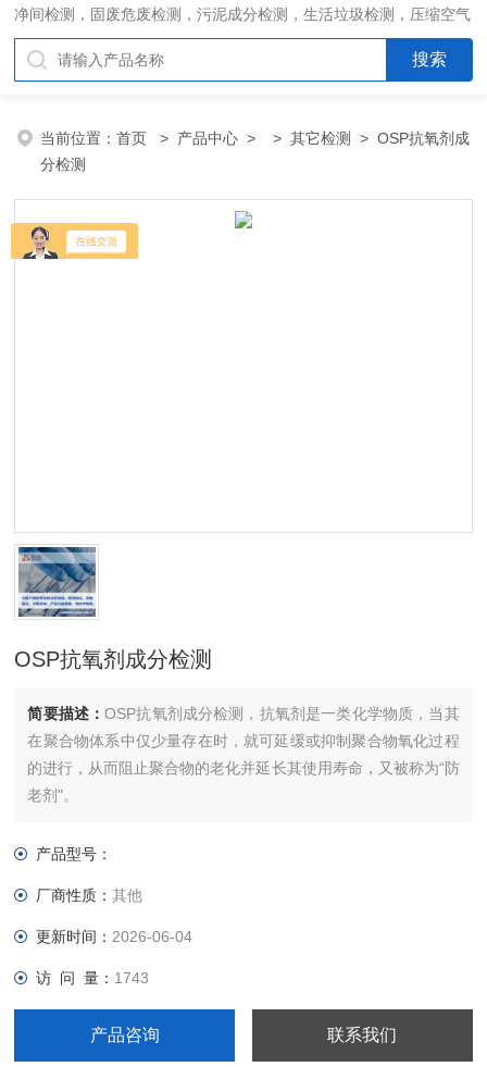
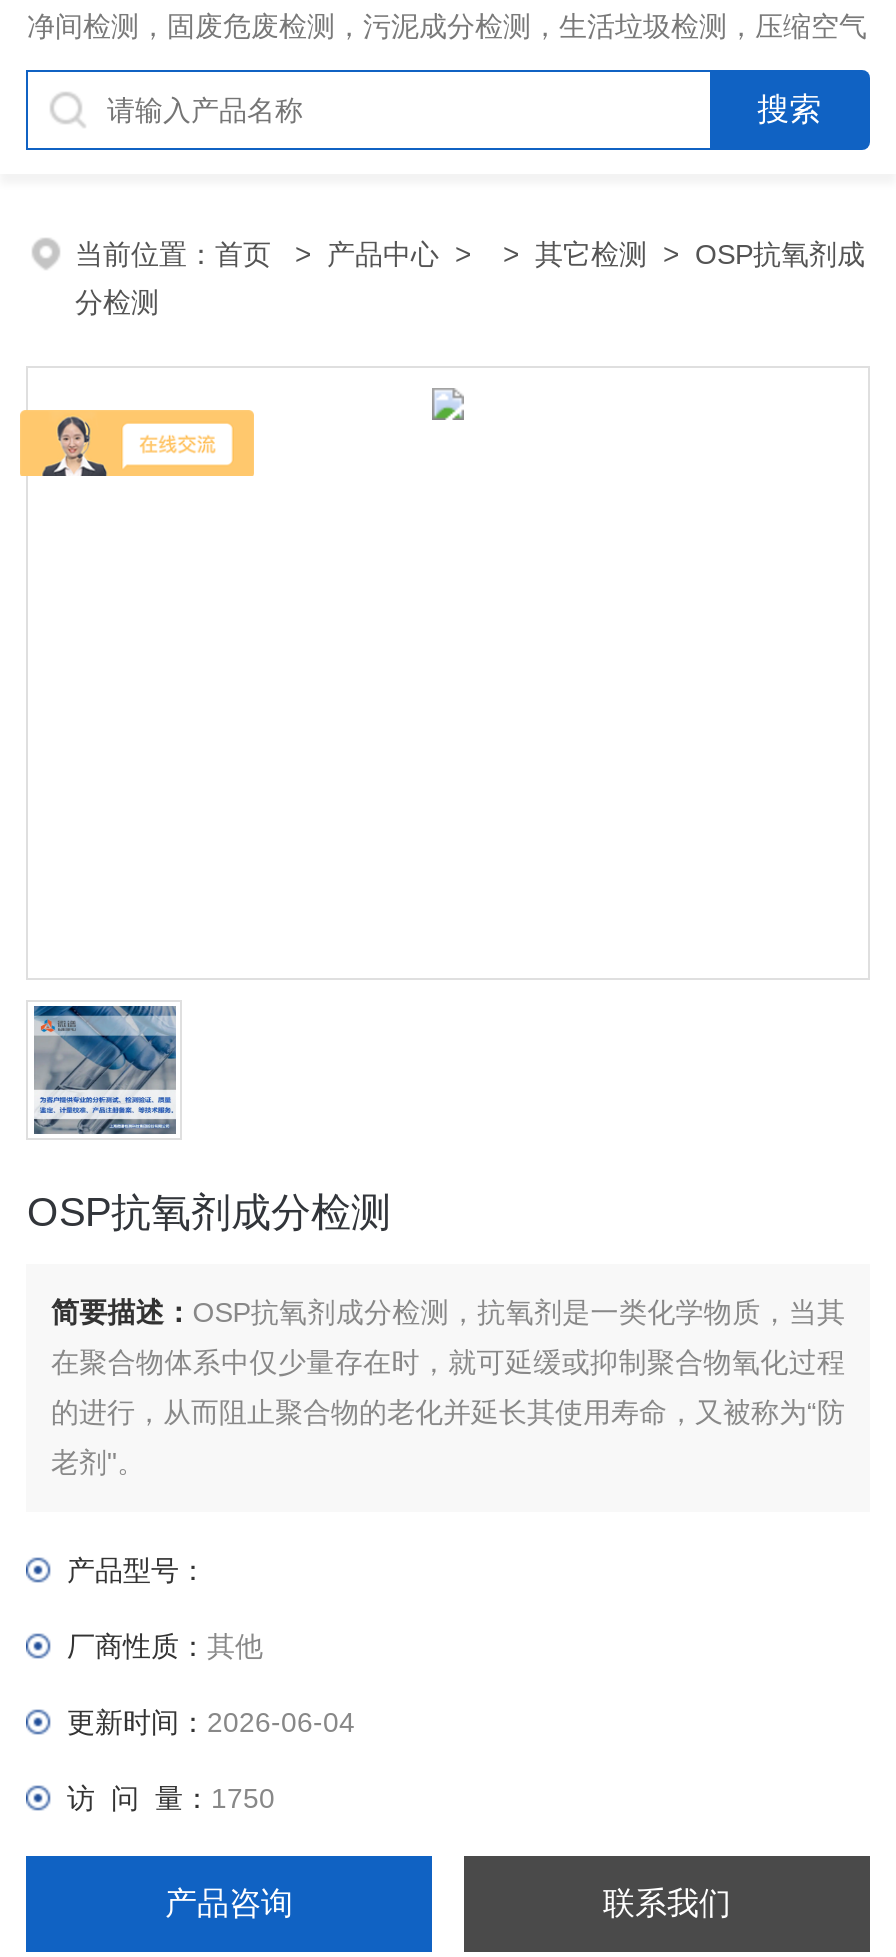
[36,969,149,987] 访 问 量：1743 -> [67,1782,275,1814] 访 问 量：1750

